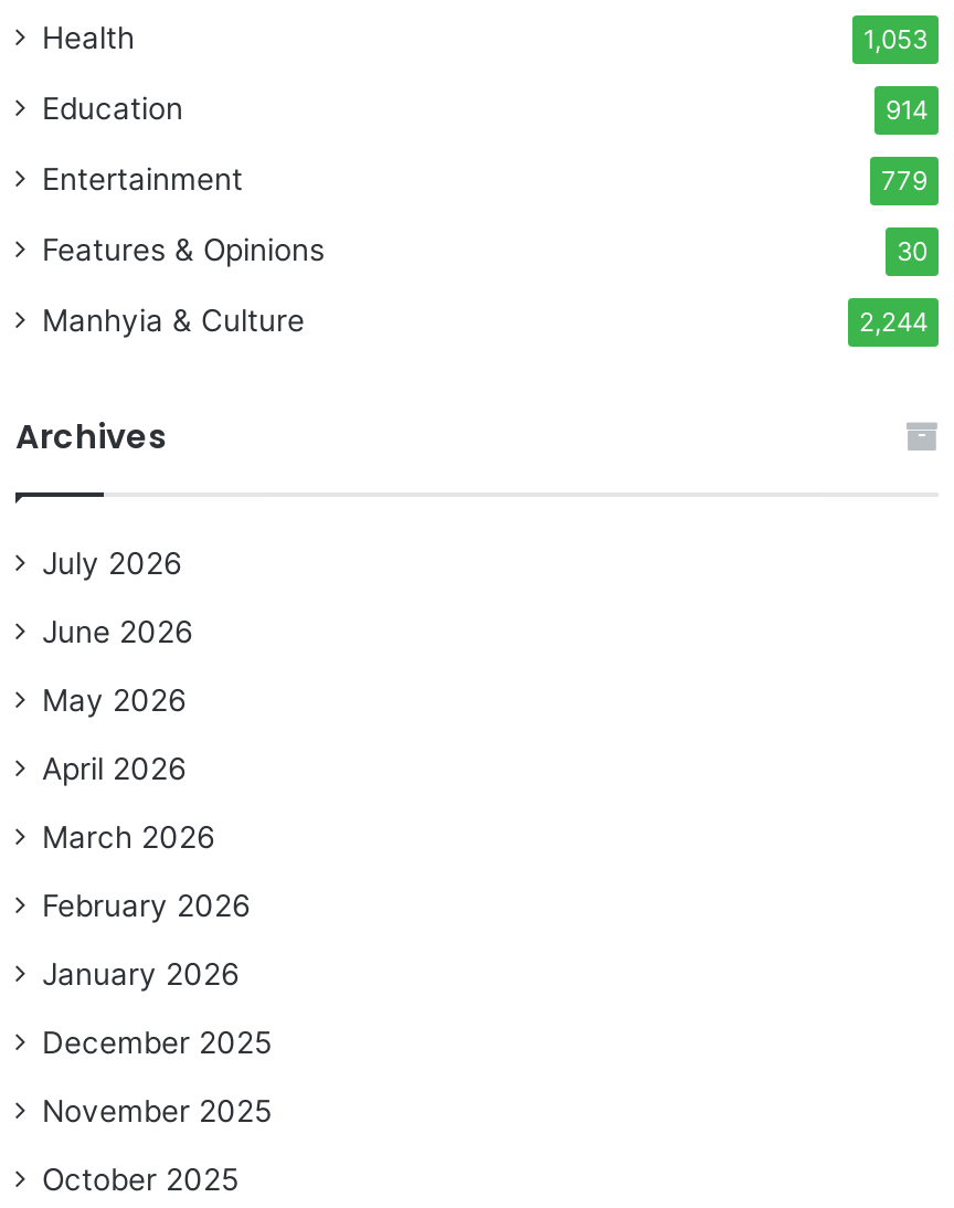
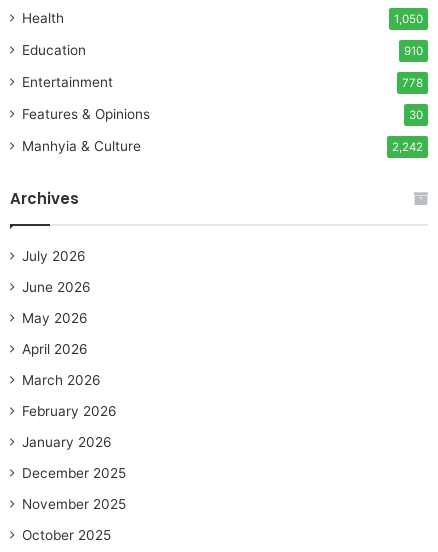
[863,24,928,55] 1,053 -> [394,12,423,26] 1,050
[886,94,928,125] 914 -> [404,44,423,58] 910
[881,165,928,196] 779 -> [402,76,423,90] 778
[859,306,928,337] 2,244 -> [392,140,423,154] 2,242

